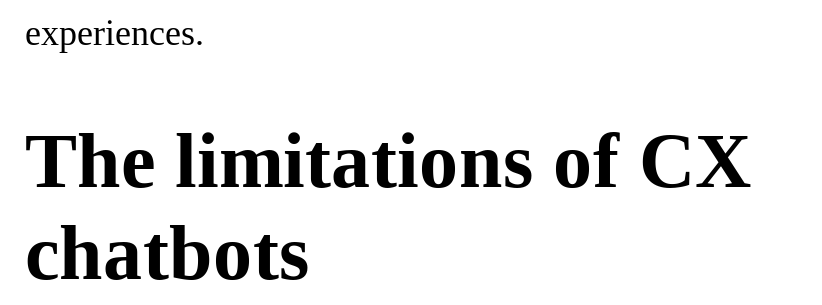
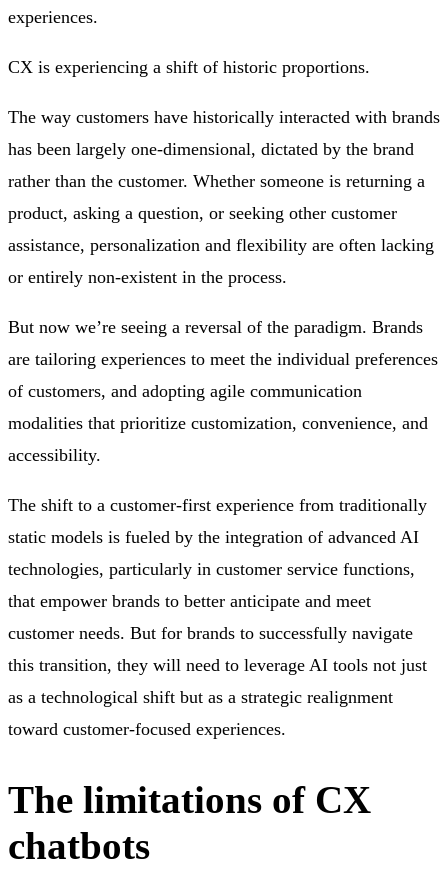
none -> [8,57,440,739] CX is experiencing a shift of historic proportions. | The way customers have historically interacted with brands | has been largely one-dimensional, dictated by the brand | rather than the customer. Whether someone is returning a | product, asking a question, or seeking other customer | assistance, personalization and flexibility are often lacking | or entirely non-existent in the process. | But now we’re seeing a reversal of the paradigm. Brands | are tailoring experiences to meet the individual preferences | of customers, and adopting agile communication | modalities that prioritize customization, convenience, and | accessibility. | The shift to a customer-first experience from traditionally | static models is fueled by the integration of advanced AI | technologies, particularly in customer service functions, | that empower brands to better anticipate and meet | customer needs. But for brands to successfully navigate | this transition, they will need to leverage AI tools not just | as a technological shift but as a strategic realignment | toward customer-focused experiences.

